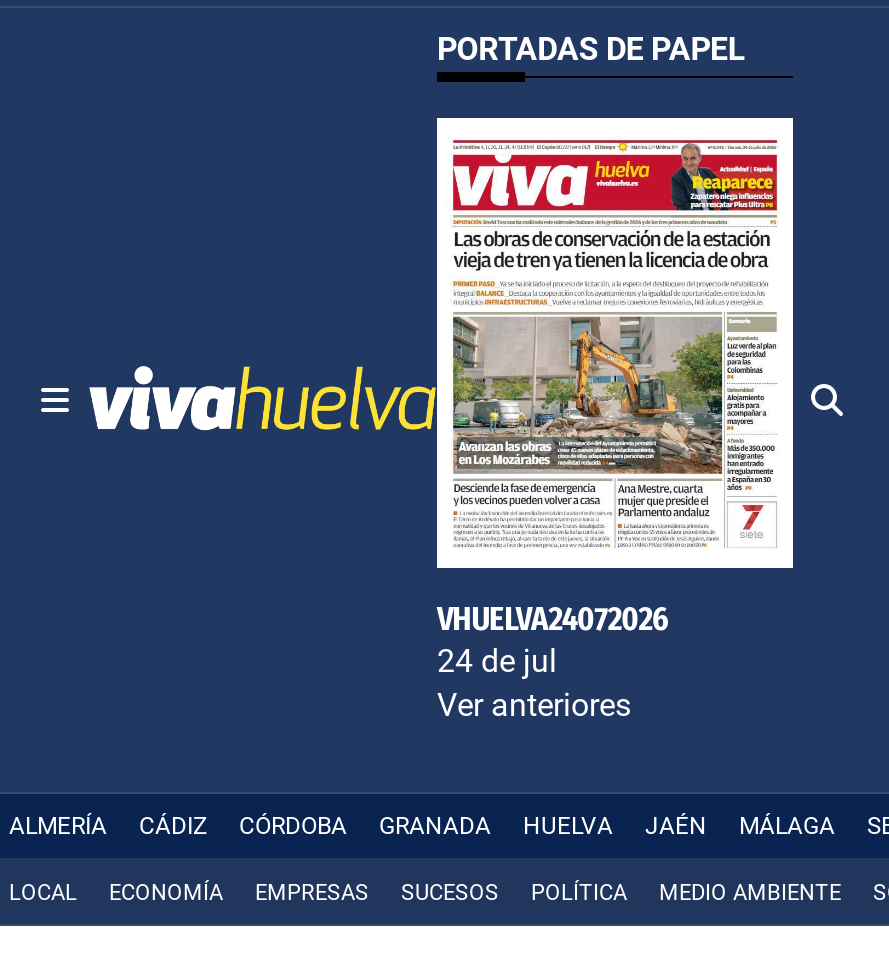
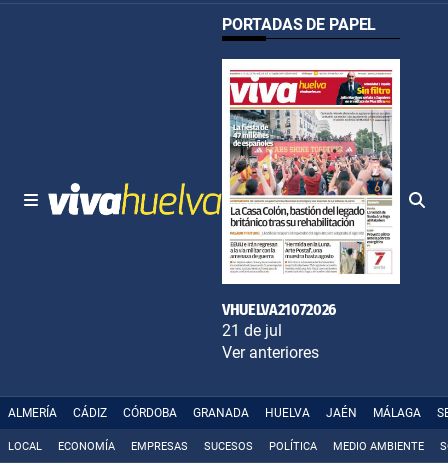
[437,142,777,679] [image] | VHUELVA24072026 | 24 de jul -> [222,72,393,340] [image] | VHUELVA21072026 | 21 de jul

